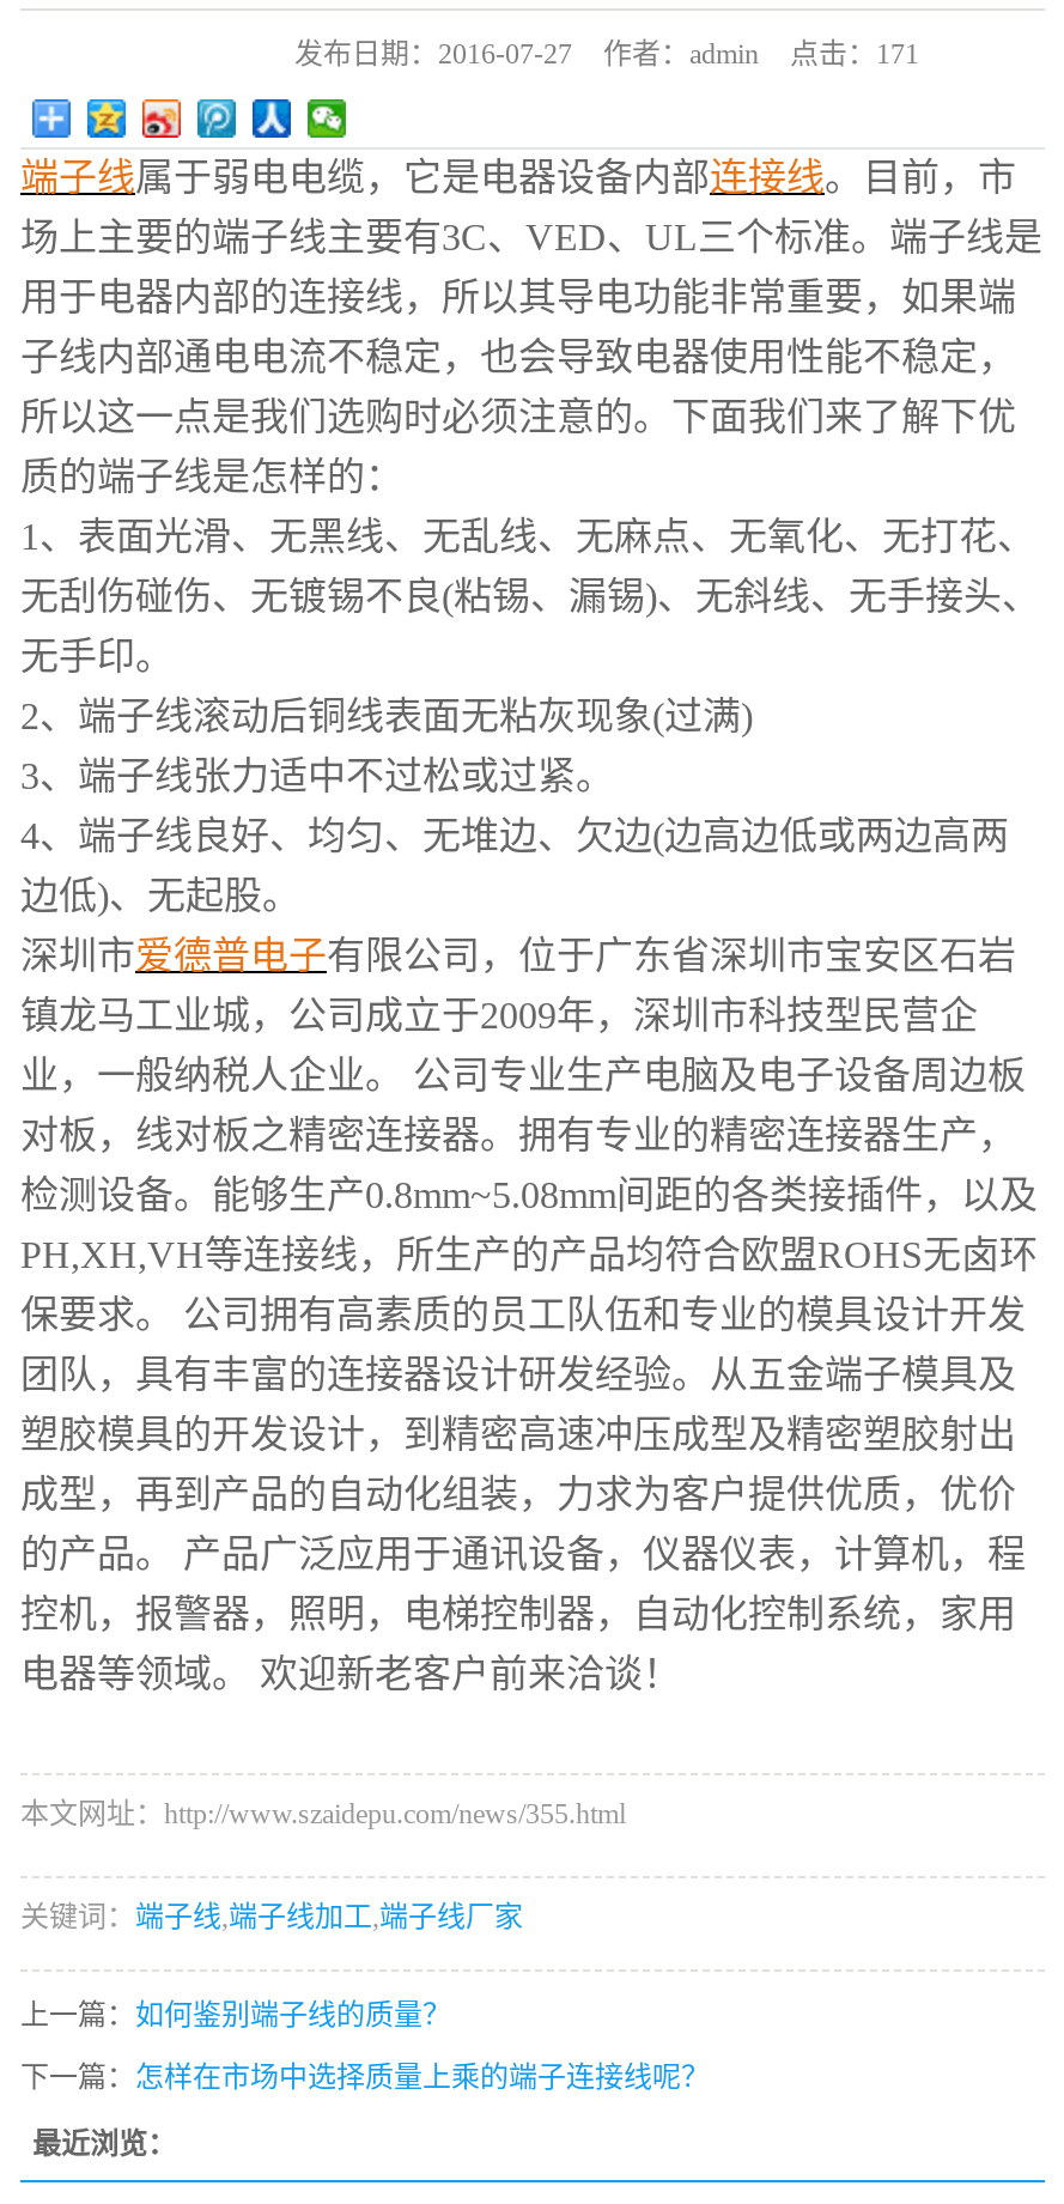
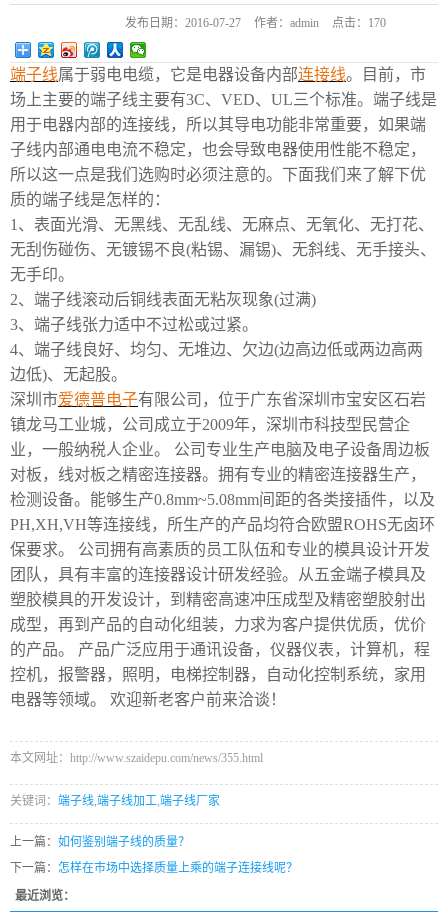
[294,36,919,70] 发布日期：2016-07-27 作者：admin 点击：171 -> [124,16,385,30] 发布日期：2016-07-27 作者：admin 点击：170

